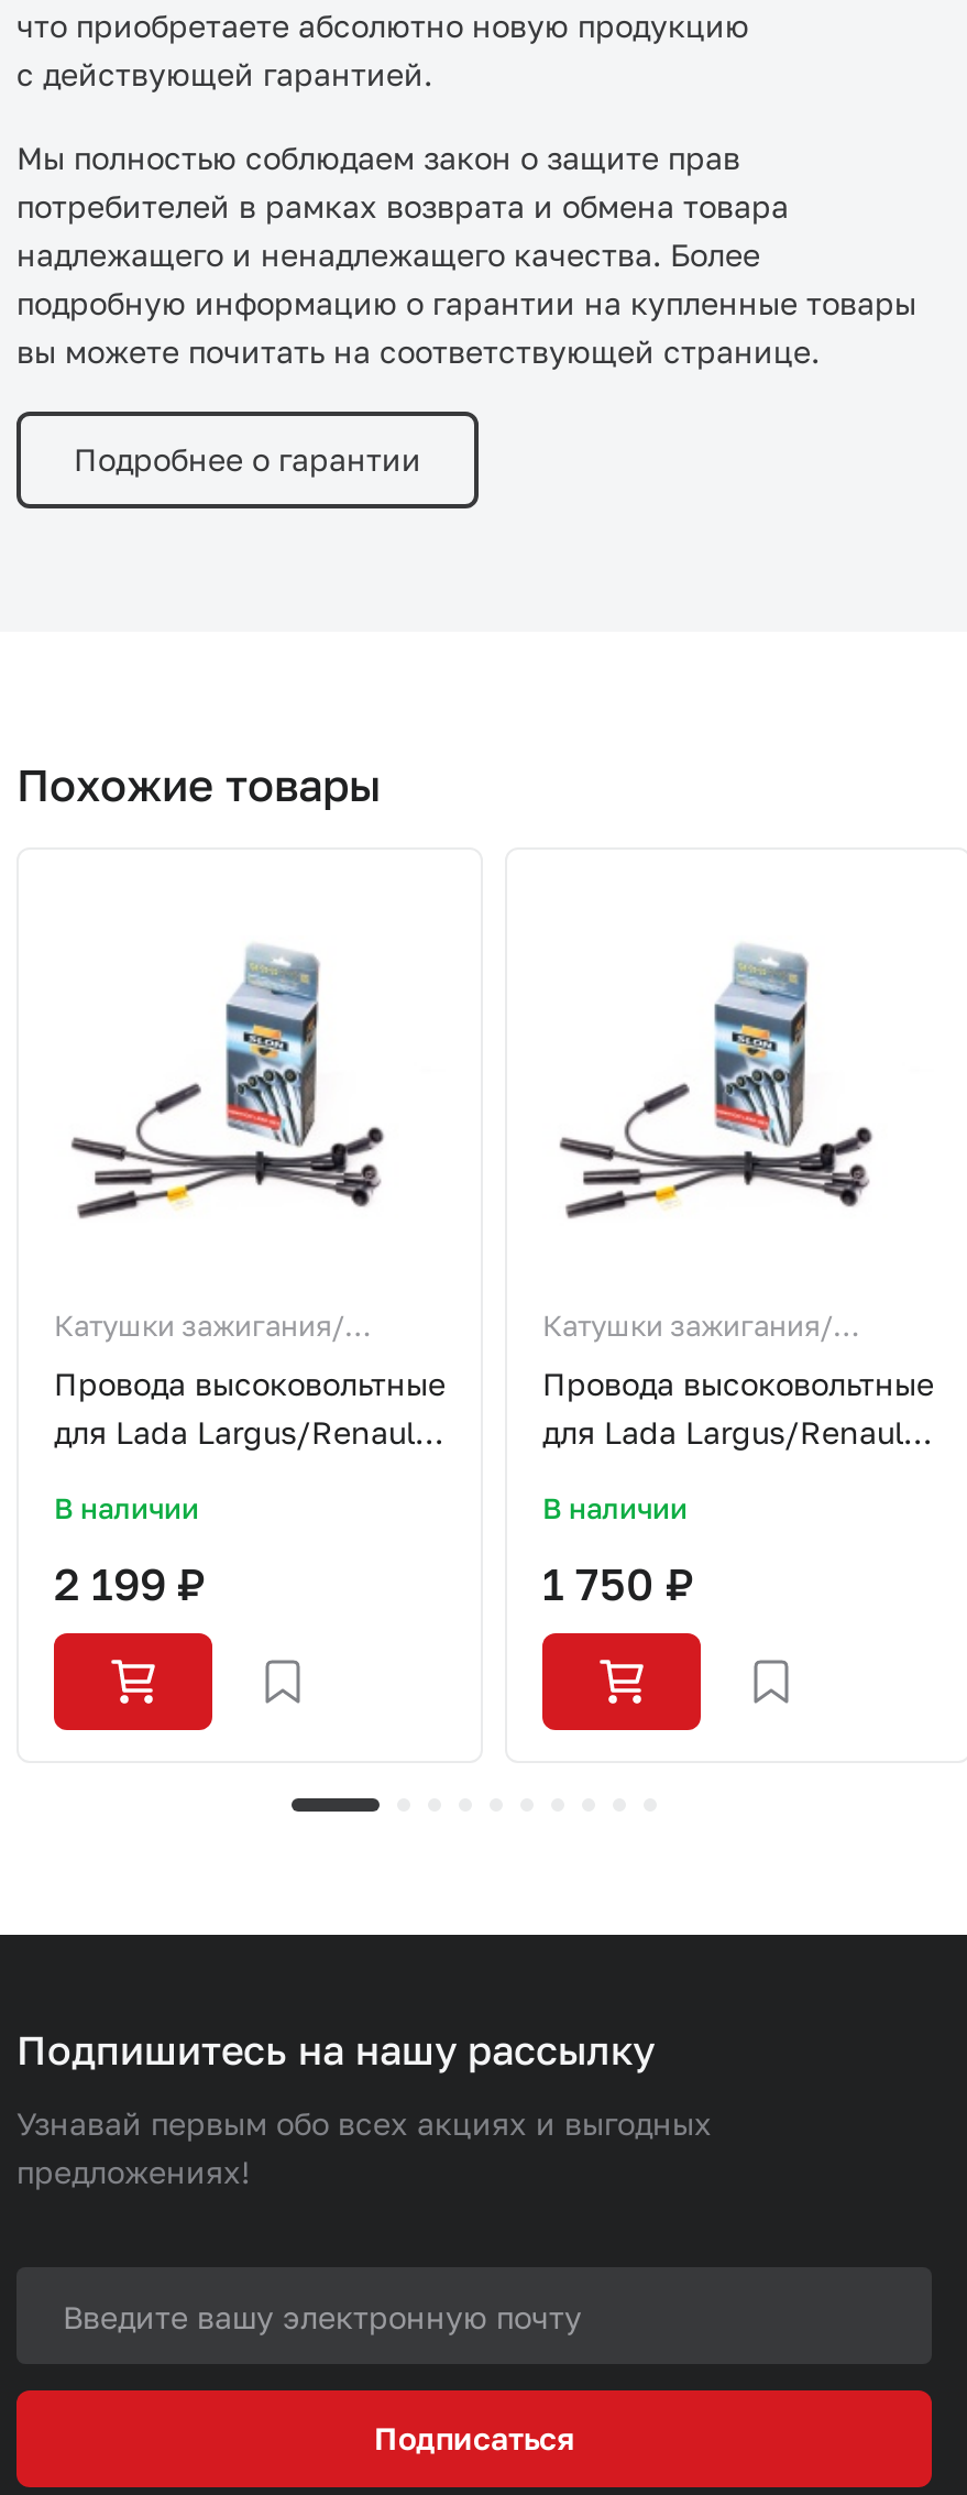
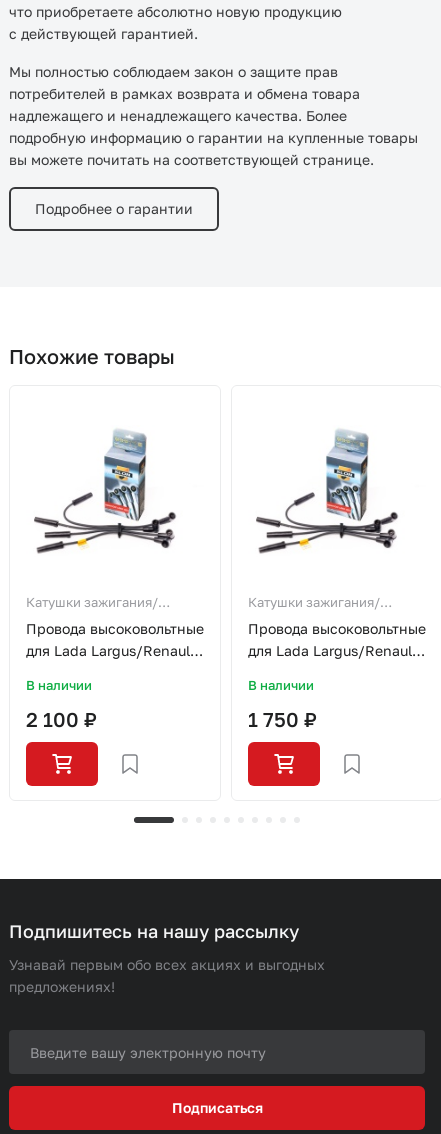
[54,1556,206,1609] 2 199 ₽ -> [26,707,97,731] 2 100 ₽

